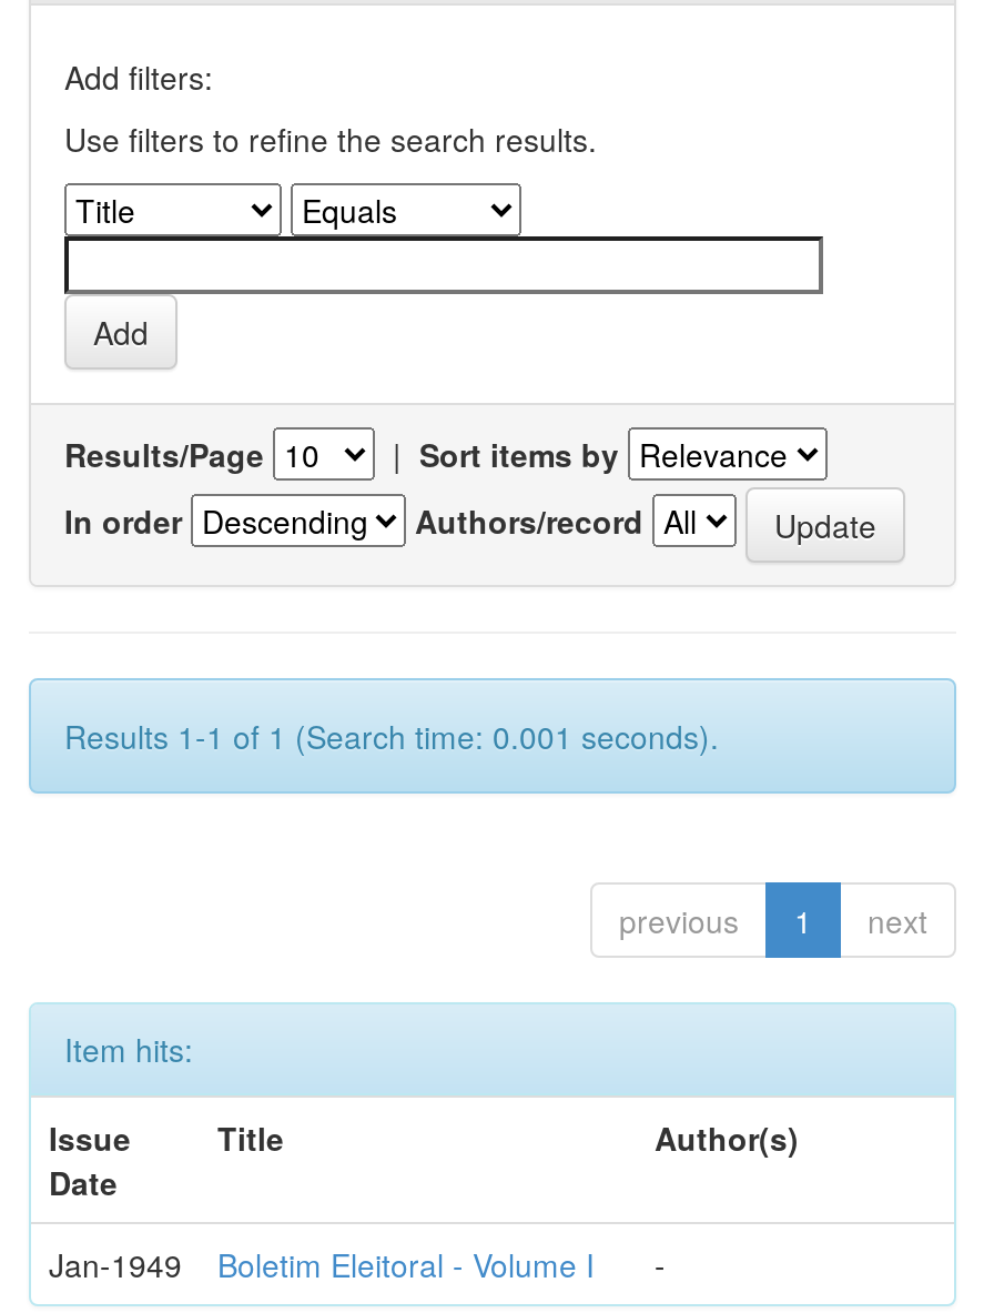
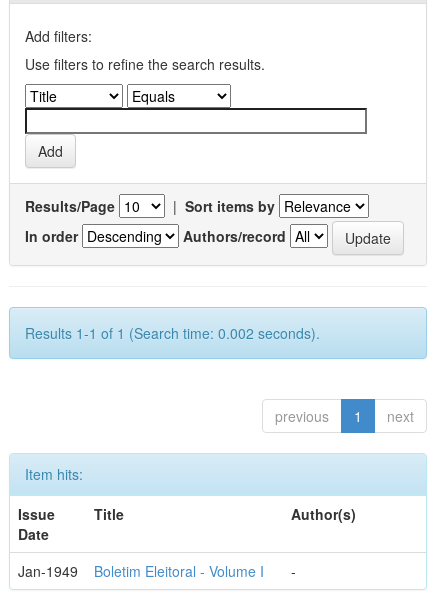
[64,714,719,758] Results 1-1 of 1 (Search time: 0.001 seconds). -> [25,323,320,343] Results 1-1 of 1 (Search time: 0.002 seconds).

